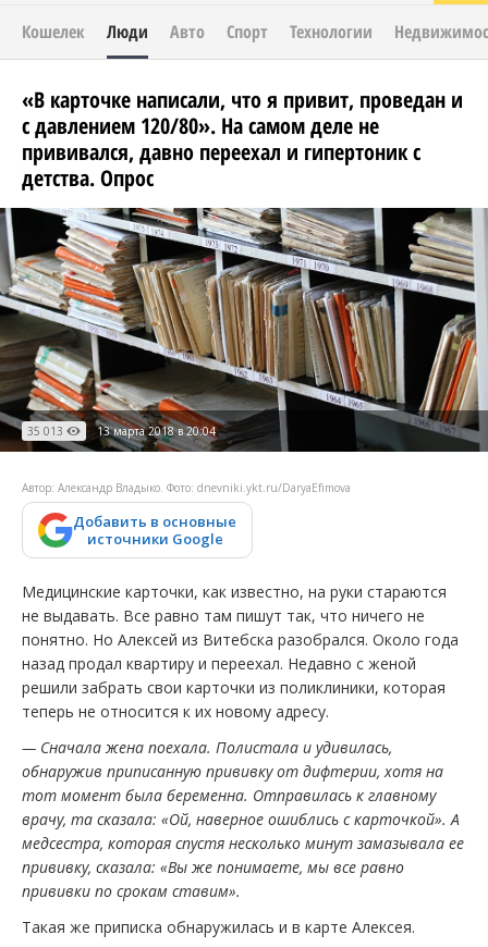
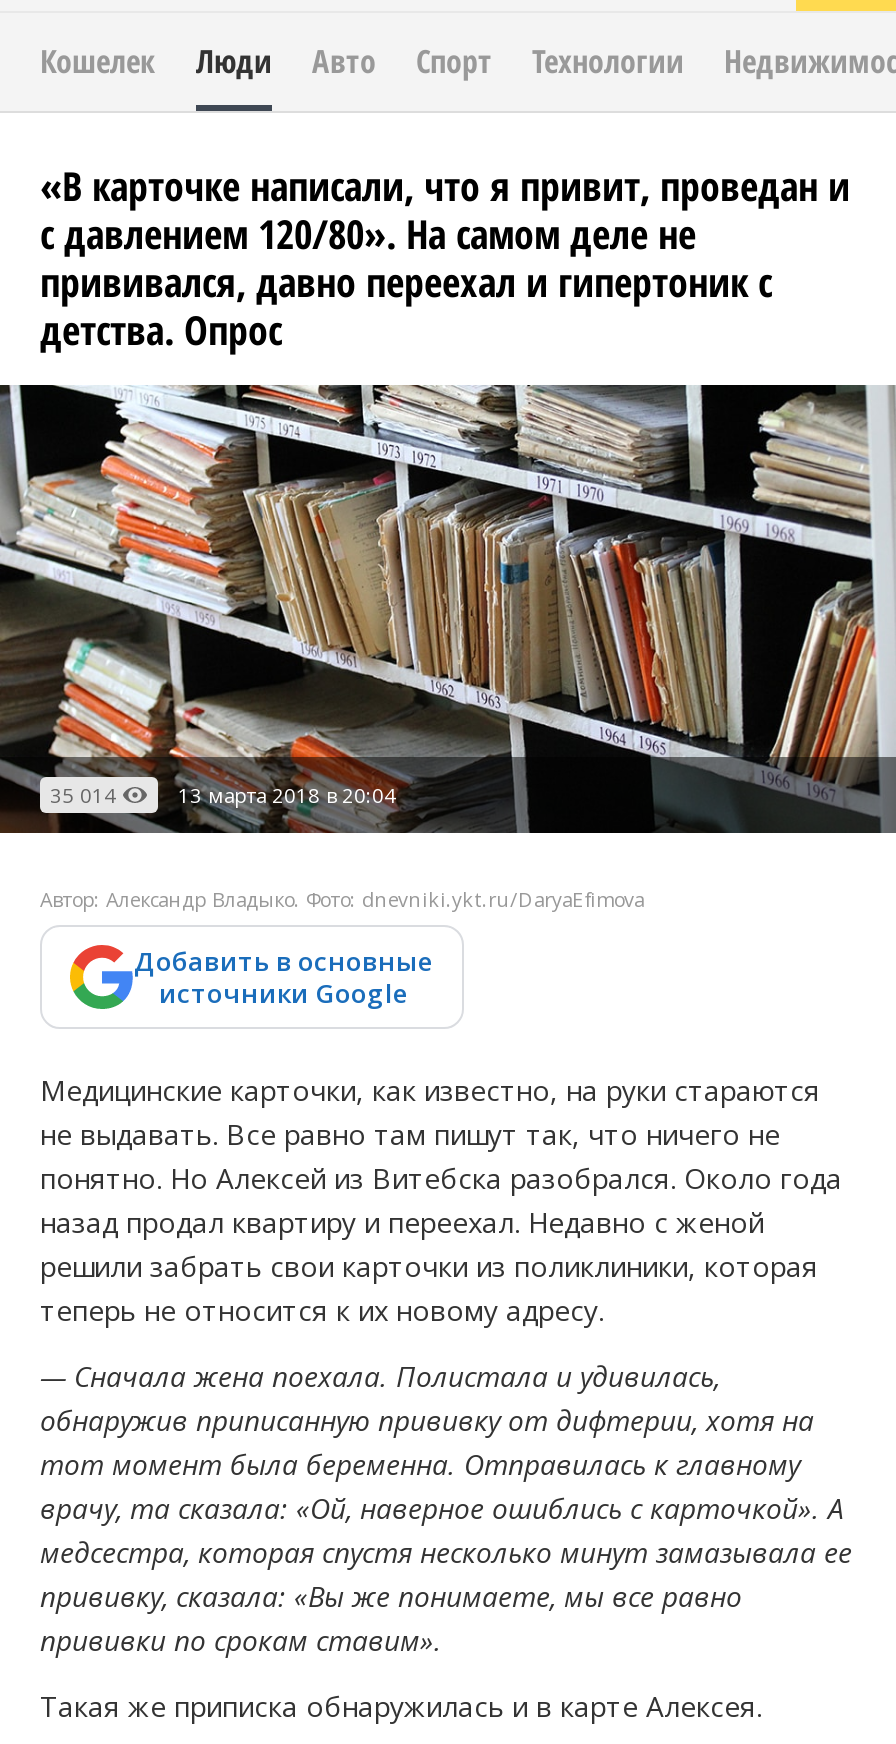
[27,423,216,439] 35 013 13 марта 2018 в 20:04 -> [50,781,396,809] 35 014 13 марта 2018 в 20:04

